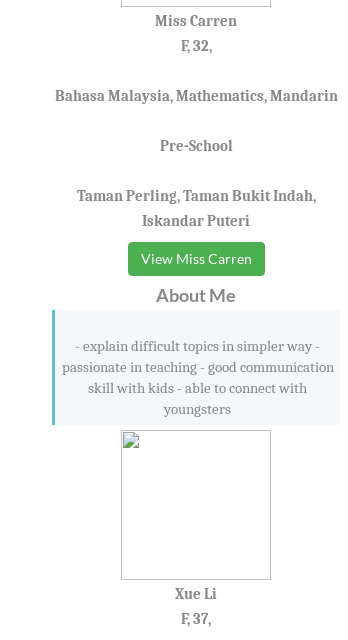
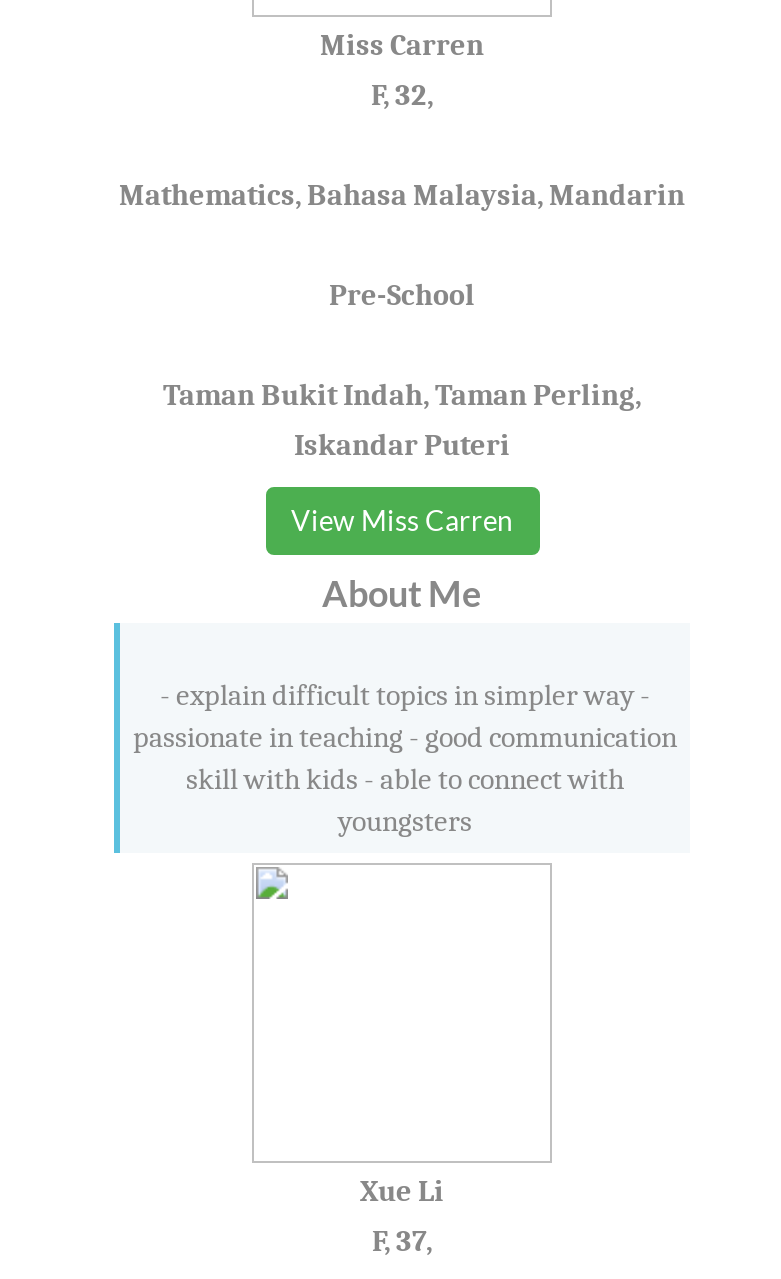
[54,87,337,105] Bahasa Malaysia, Mathematics, Mandarin -> [119,177,685,213] Mathematics, Bahasa Malaysia, Mandarin
[76,187,315,205] Taman Perling, Taman Bukit Indah, -> [163,377,641,413] Taman Bukit Indah, Taman Perling,

